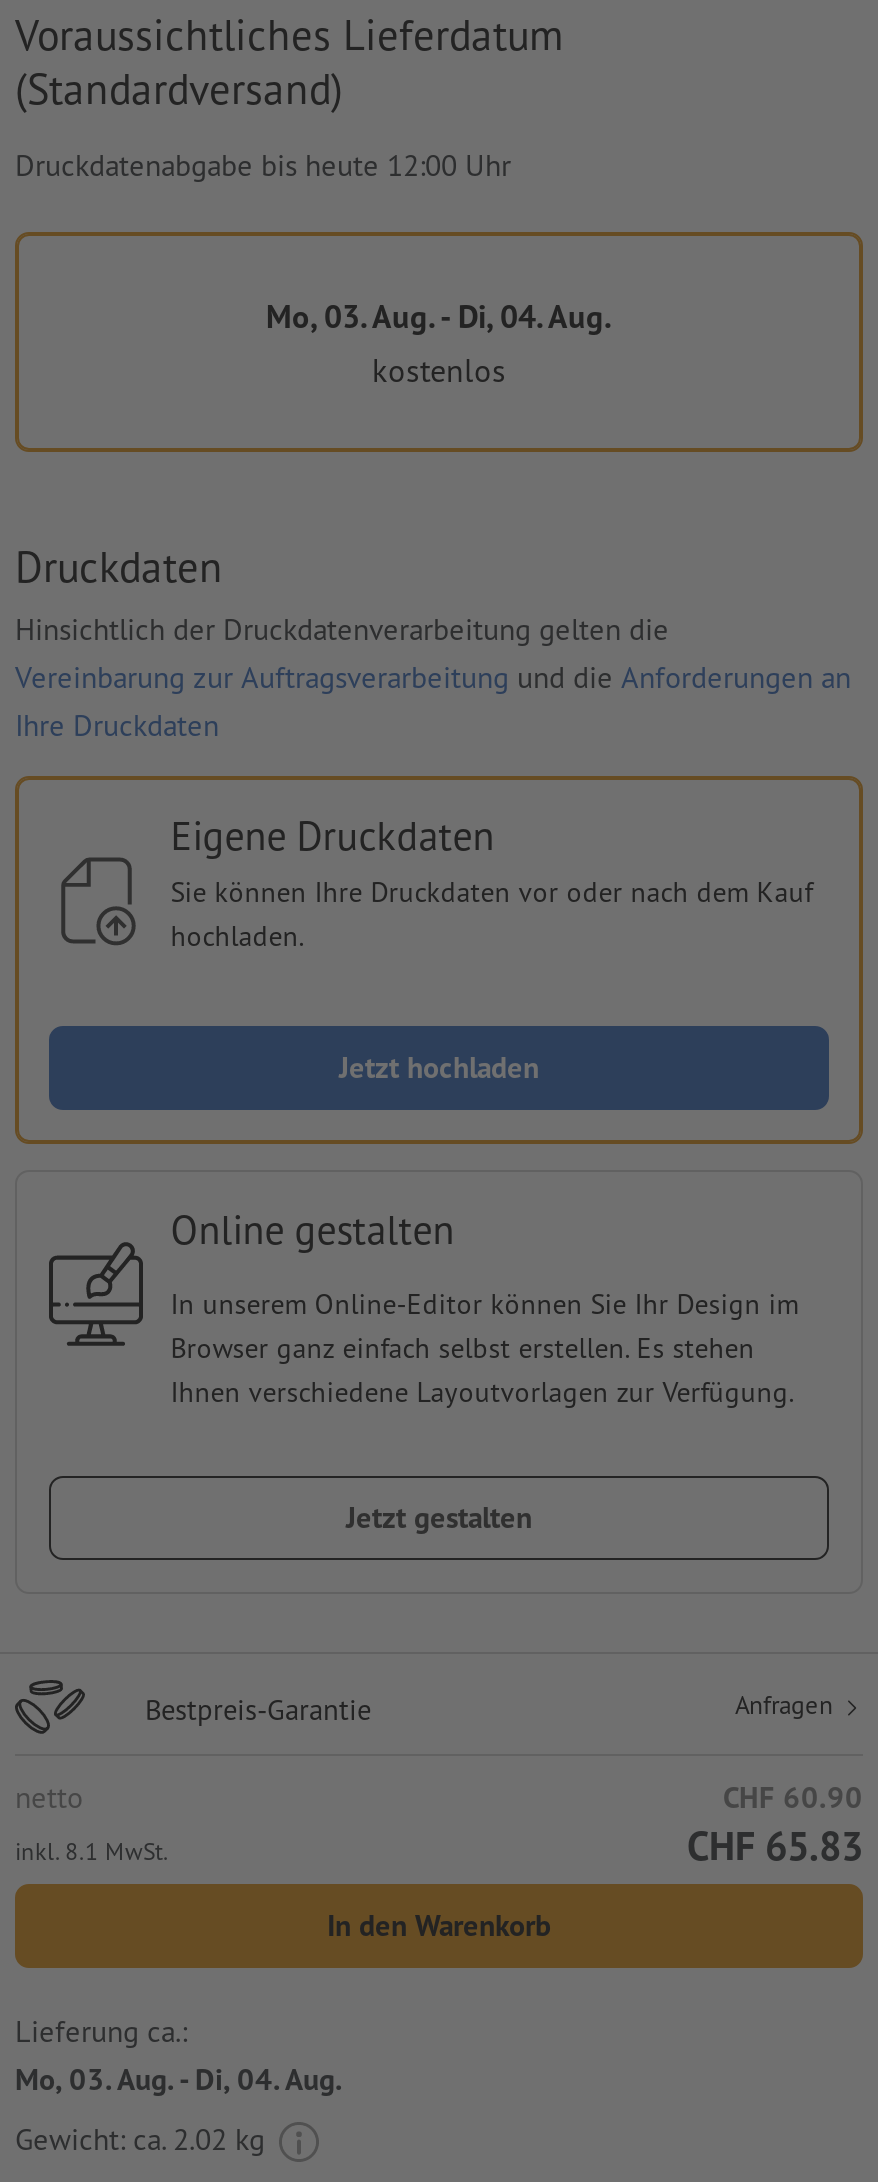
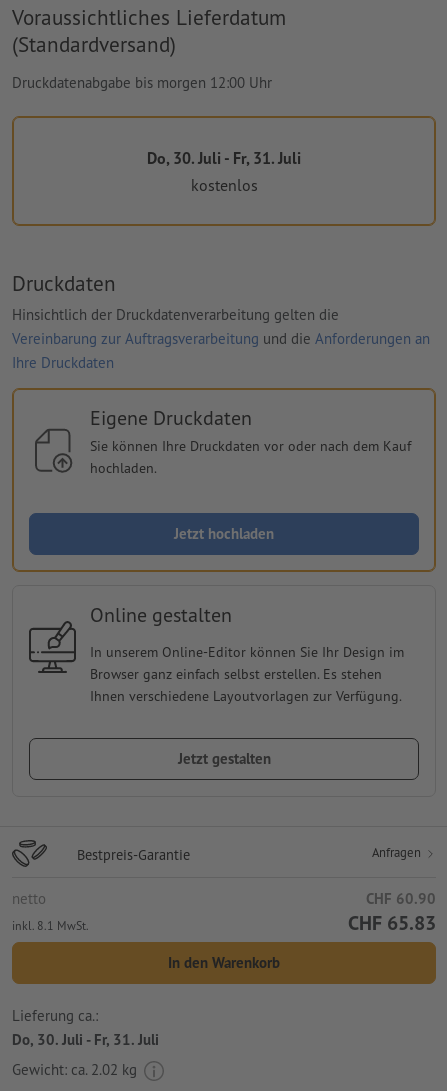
[15,146,511,184] Druckdatenabgabe bis heute 12:00 Uhr -> [12,73,272,92] Druckdatenabgabe bis morgen 12:00 Uhr
[266,296,612,336] Mo, 03. Aug. - Di, 04. Aug. -> [147,148,301,168] Do, 30. Juli - Fr, 31. Juli
[15,2059,343,2097] Mo, 03. Aug. - Di, 04. Aug. -> [12,1030,159,1049] Do, 30. Juli - Fr, 31. Juli

